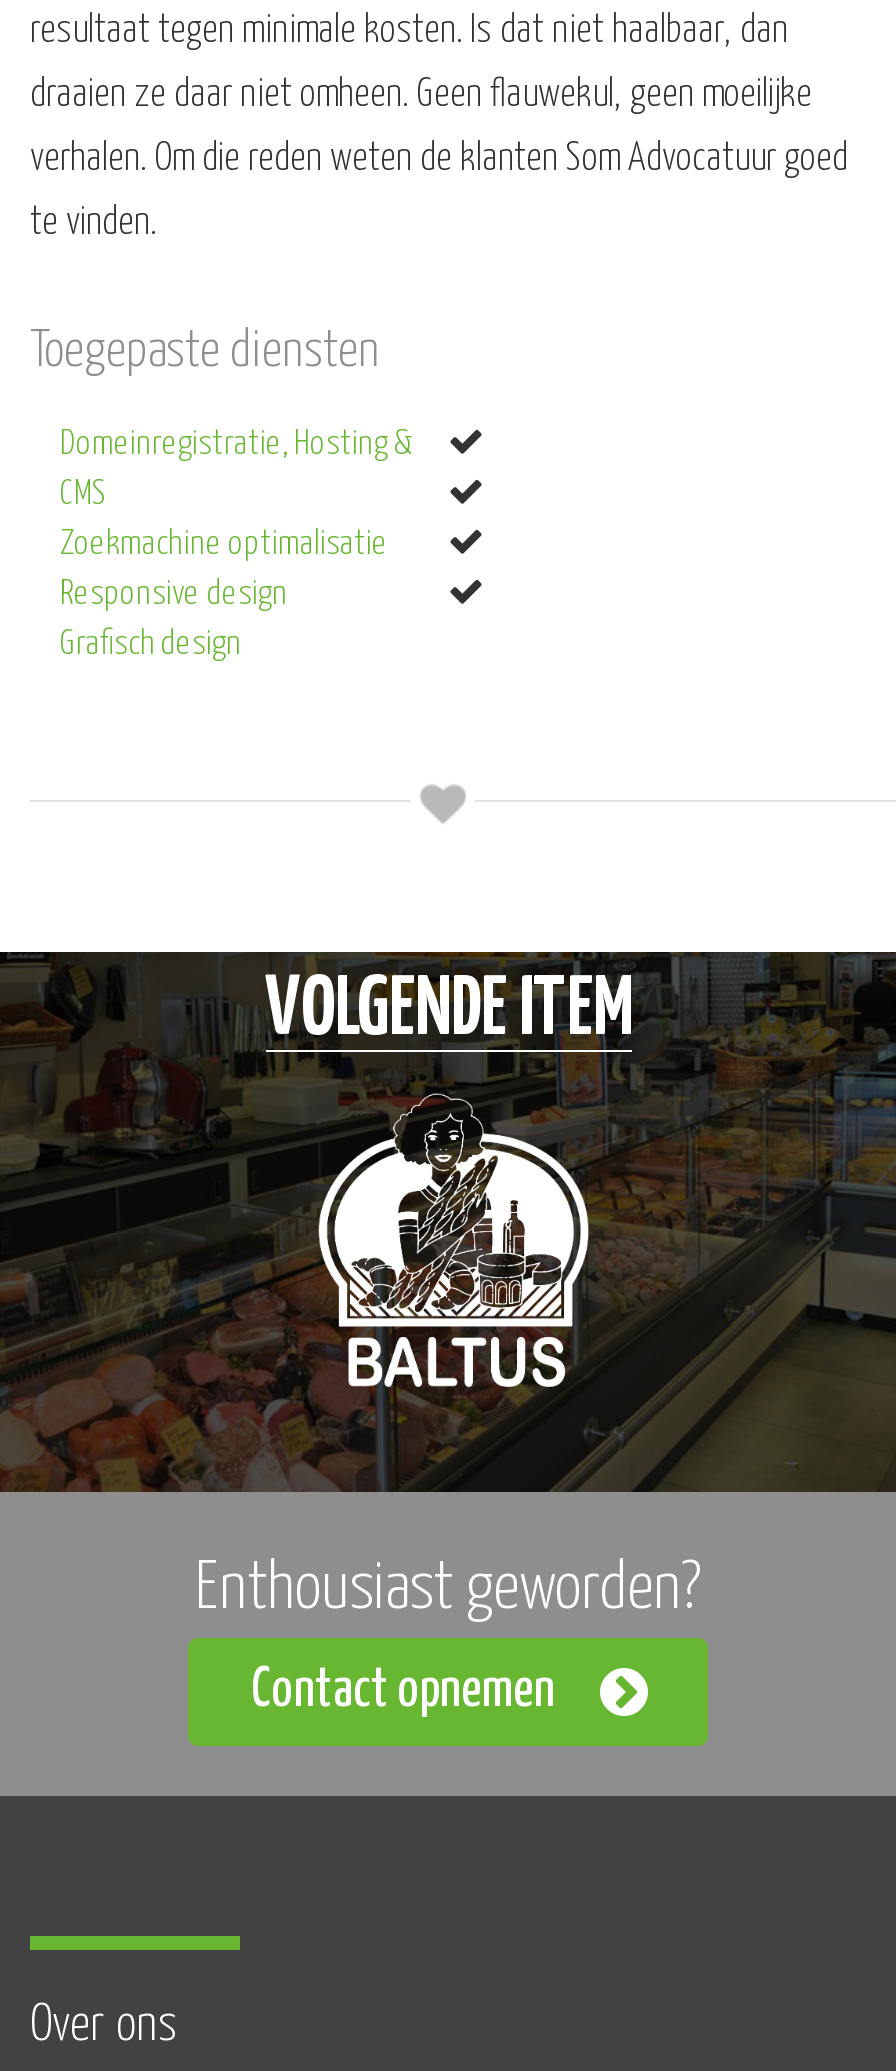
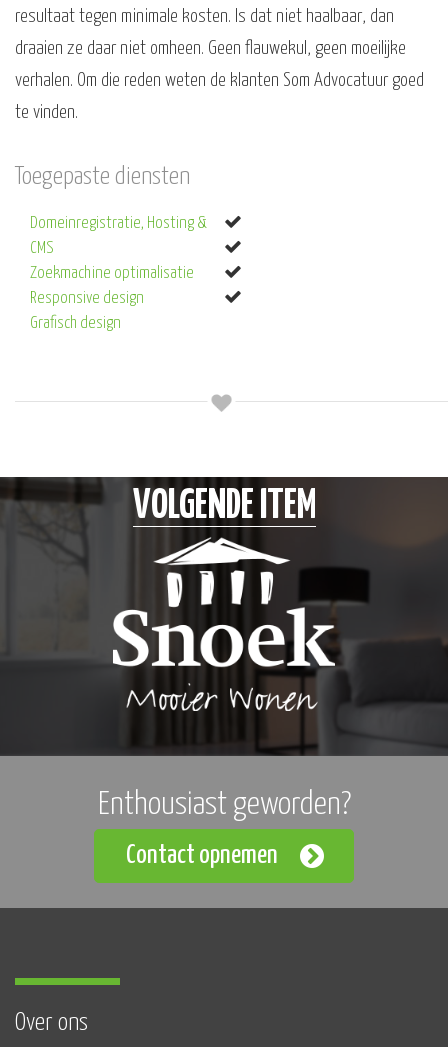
[6,950,890,1490] [image] -> [3,476,445,754] [image]

